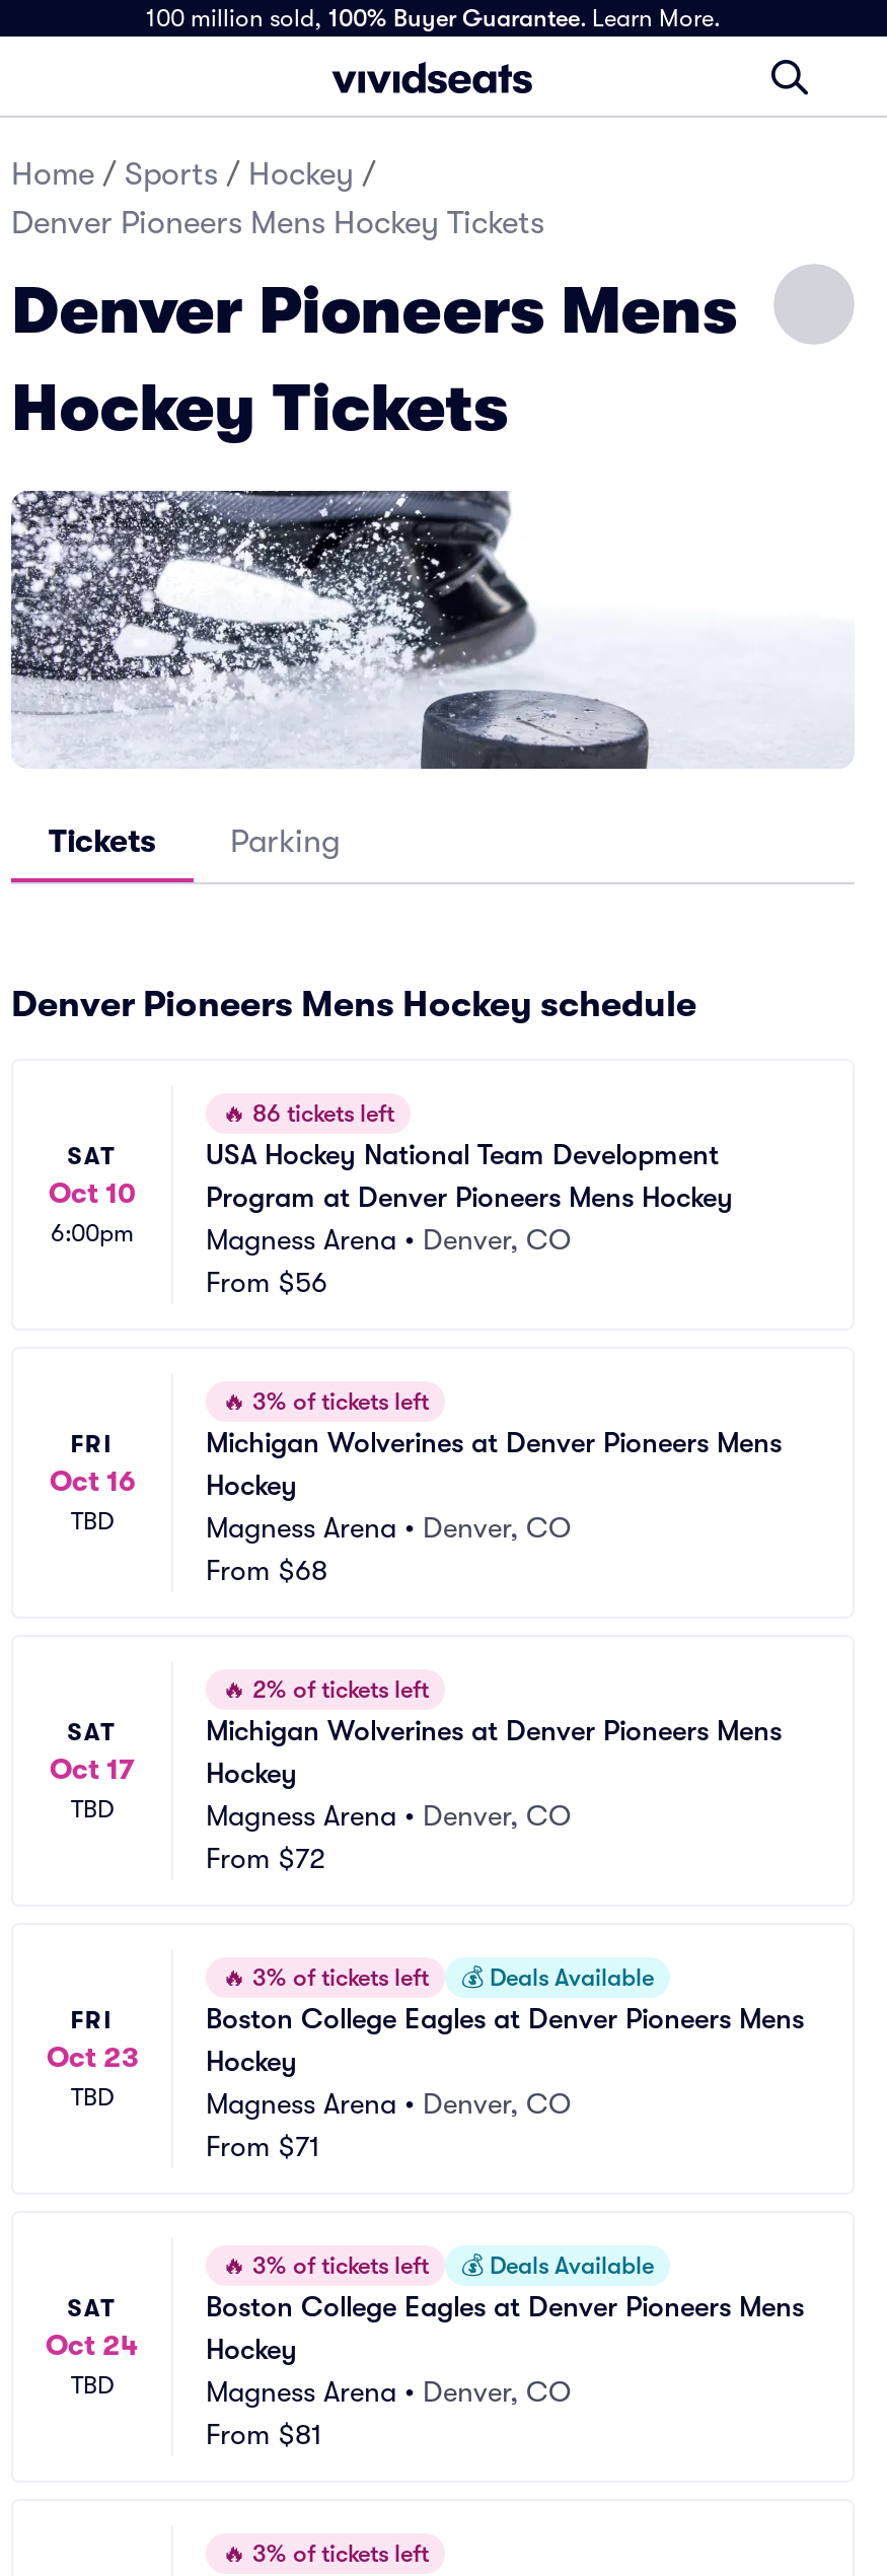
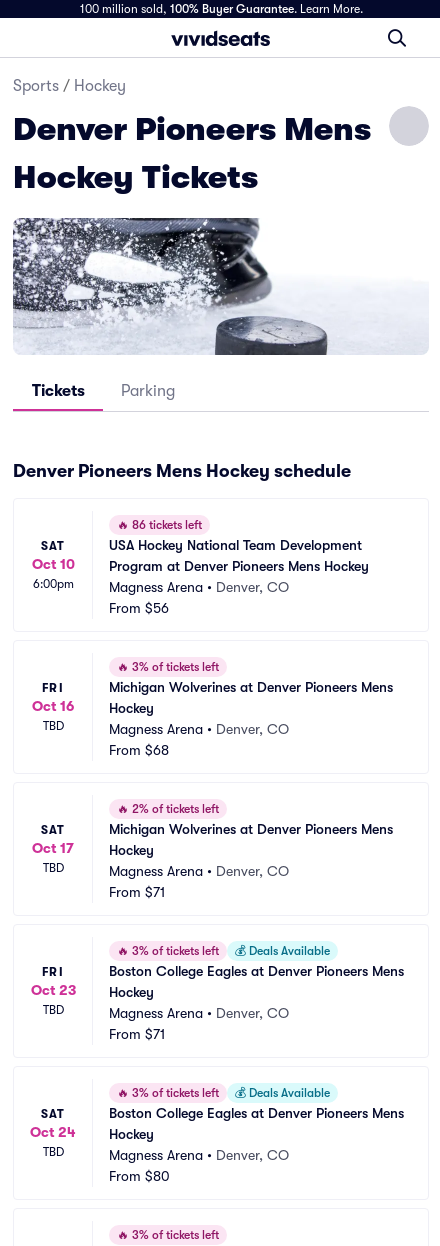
[11,156,544,241] Home / Sports / Hockey / | Denver Pioneers Mens Hockey Tickets -> [13,77,126,95] Sports / Hockey
[206,1842,325,1874] From $72 -> [109,884,165,900] From $71
[206,2418,321,2450] From $81 -> [109,1168,170,1184] From $80

